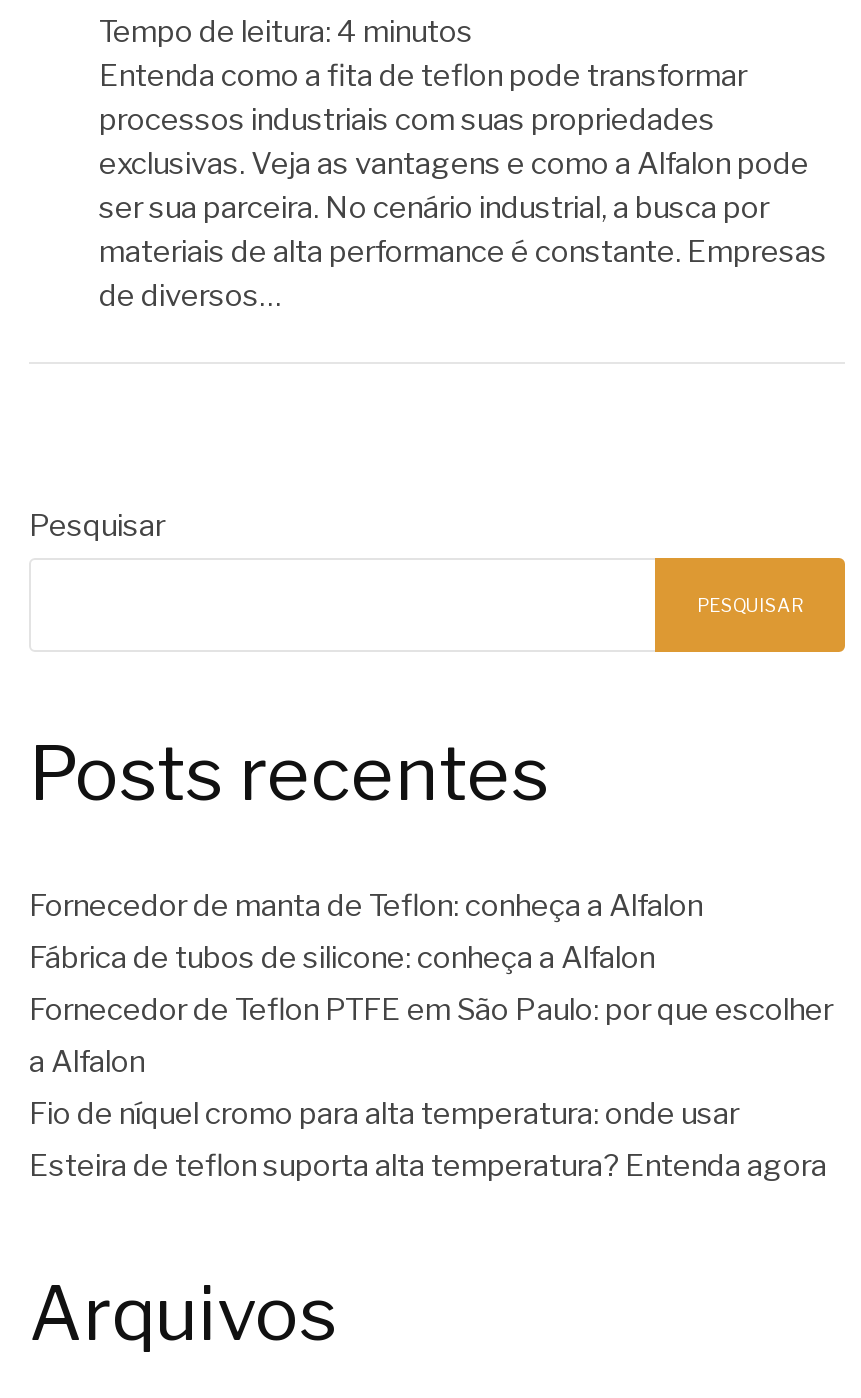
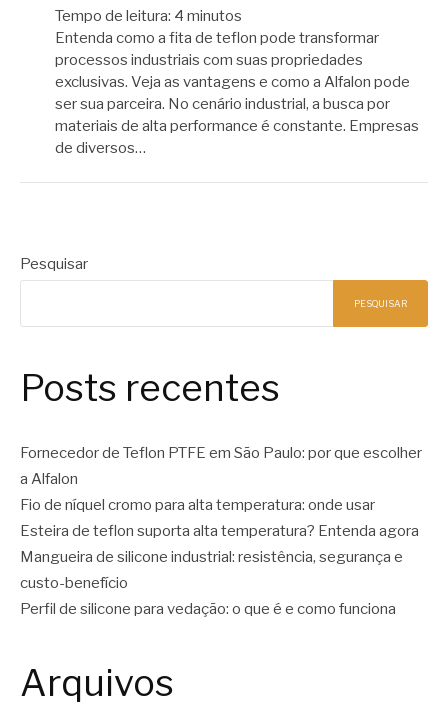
[29,888,703,976] Fornecedor de manta de Teflon: conheça a Alfalon | Fábrica de tubos de silicone: conheça a Alfalon -> none
moved [29,992,833,1184] -> [20,444,422,540]: Fornecedor de Teflon PTFE em São Paulo: por que escolher | a Alfalon | Fio de níquel cromo para alta temperatura: onde usar | Esteira de teflon suporta alta temperatura? Entenda agora
none -> [20,548,403,618] Mangueira de silicone industrial: resistência, segurança e | custo-benefício | Perfil de silicone para vedação: o que é e como funciona

